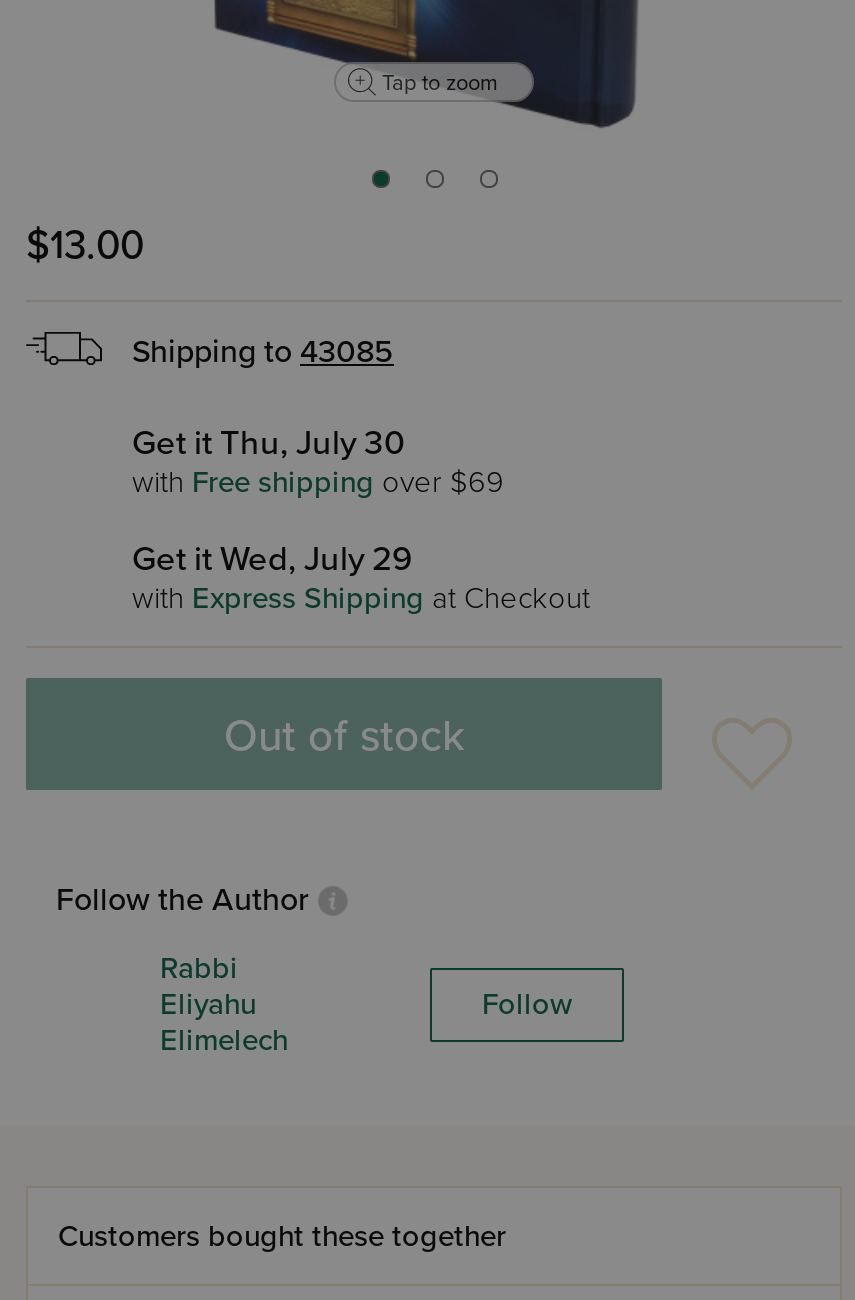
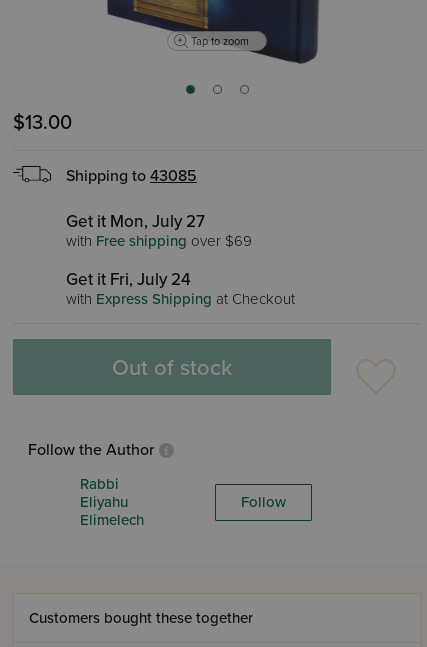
[132,422,404,464] Get it Thu, July 30 -> [66,211,205,232] Get it Mon, July 27
[132,538,412,580] Get it Wed, July 29 -> [66,269,191,290] Get it Fri, July 24

